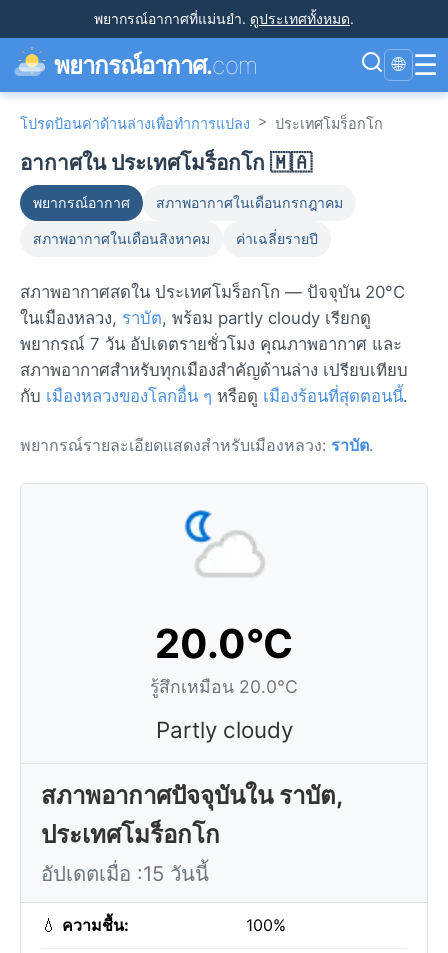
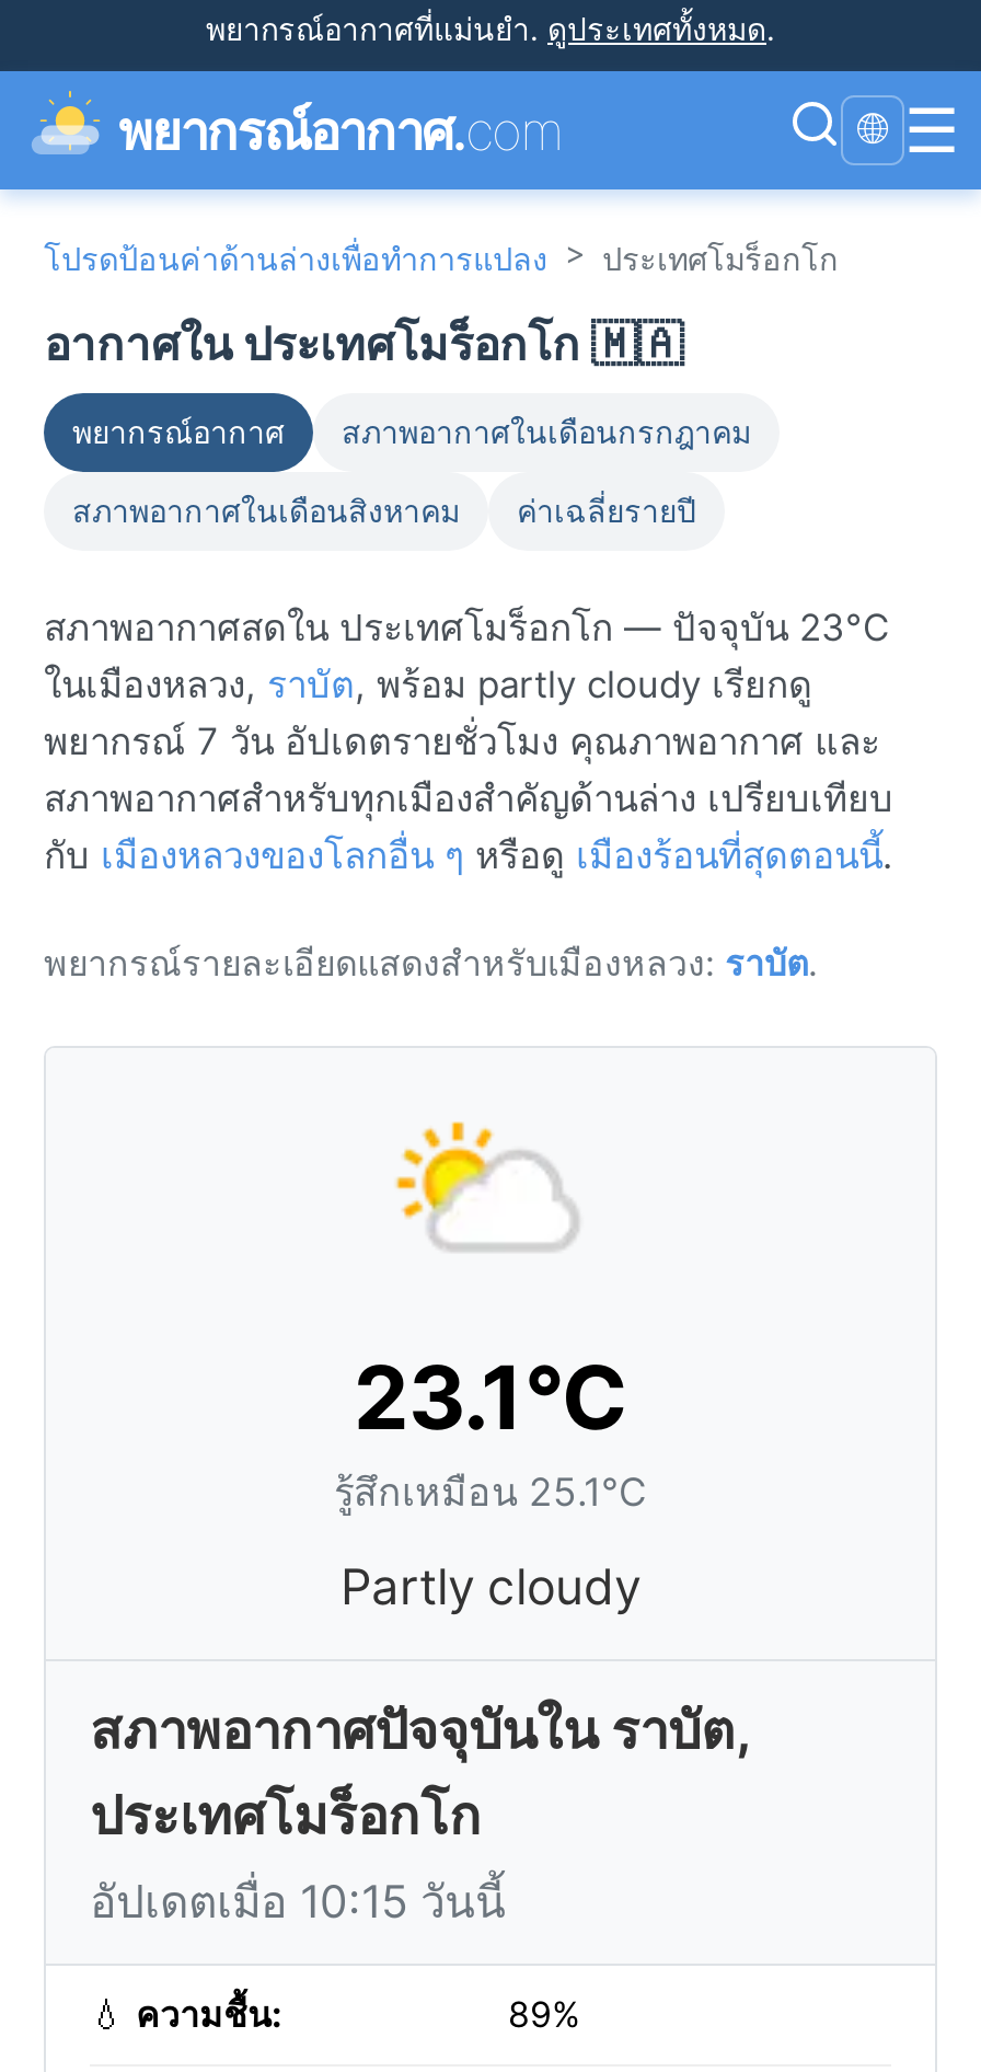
[20,282,405,302] สภาพอากาศสดใน ประเทศโมร็อกโก — ปัจจุบัน 20°C -> [44,606,889,649] สภาพอากาศสดใน ประเทศโมร็อกโก — ปัจจุบัน 23°C
[181,509,224,561] [image] -> [394,1105,495,1219] [image]
[150,619,298,697] 20.0°C | รู้สึกเหมือน 20.0°C -> [334,1344,647,1515] 23.1°C | รู้สึกเหมือน 25.1°C
[41,861,209,886] อัปเดตเมื่อ :15 วันนี้ -> [90,1874,506,1929] อัปเดตเมื่อ 10:15 วันนี้
[246,915,286,935] 100% -> [508,1992,580,2036] 89%

